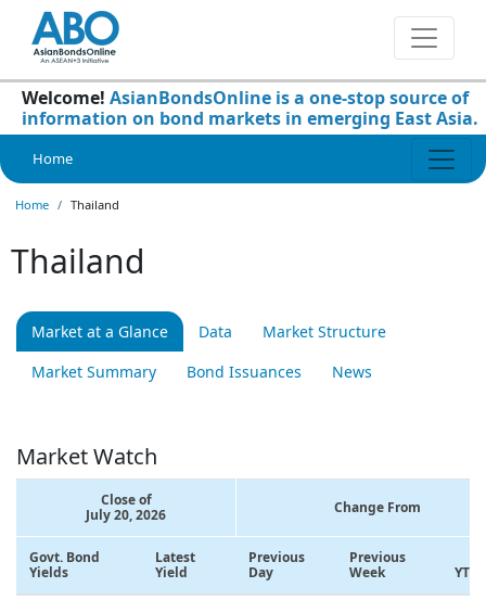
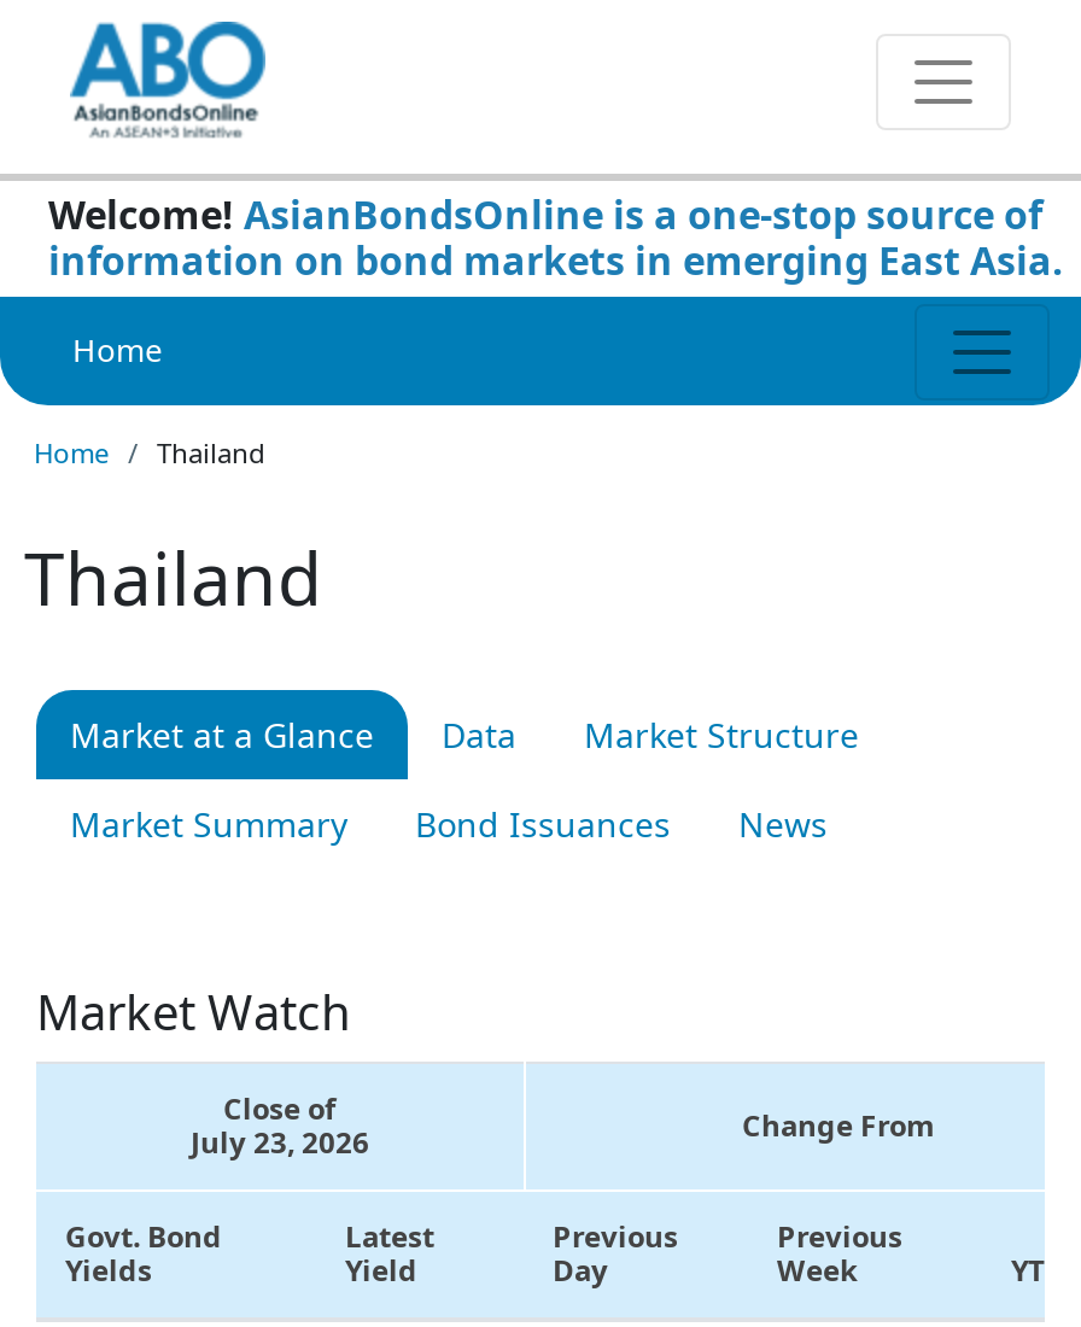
[86,506,166,524] July 20, 2026 -> [191,1122,369,1163] July 23, 2026

